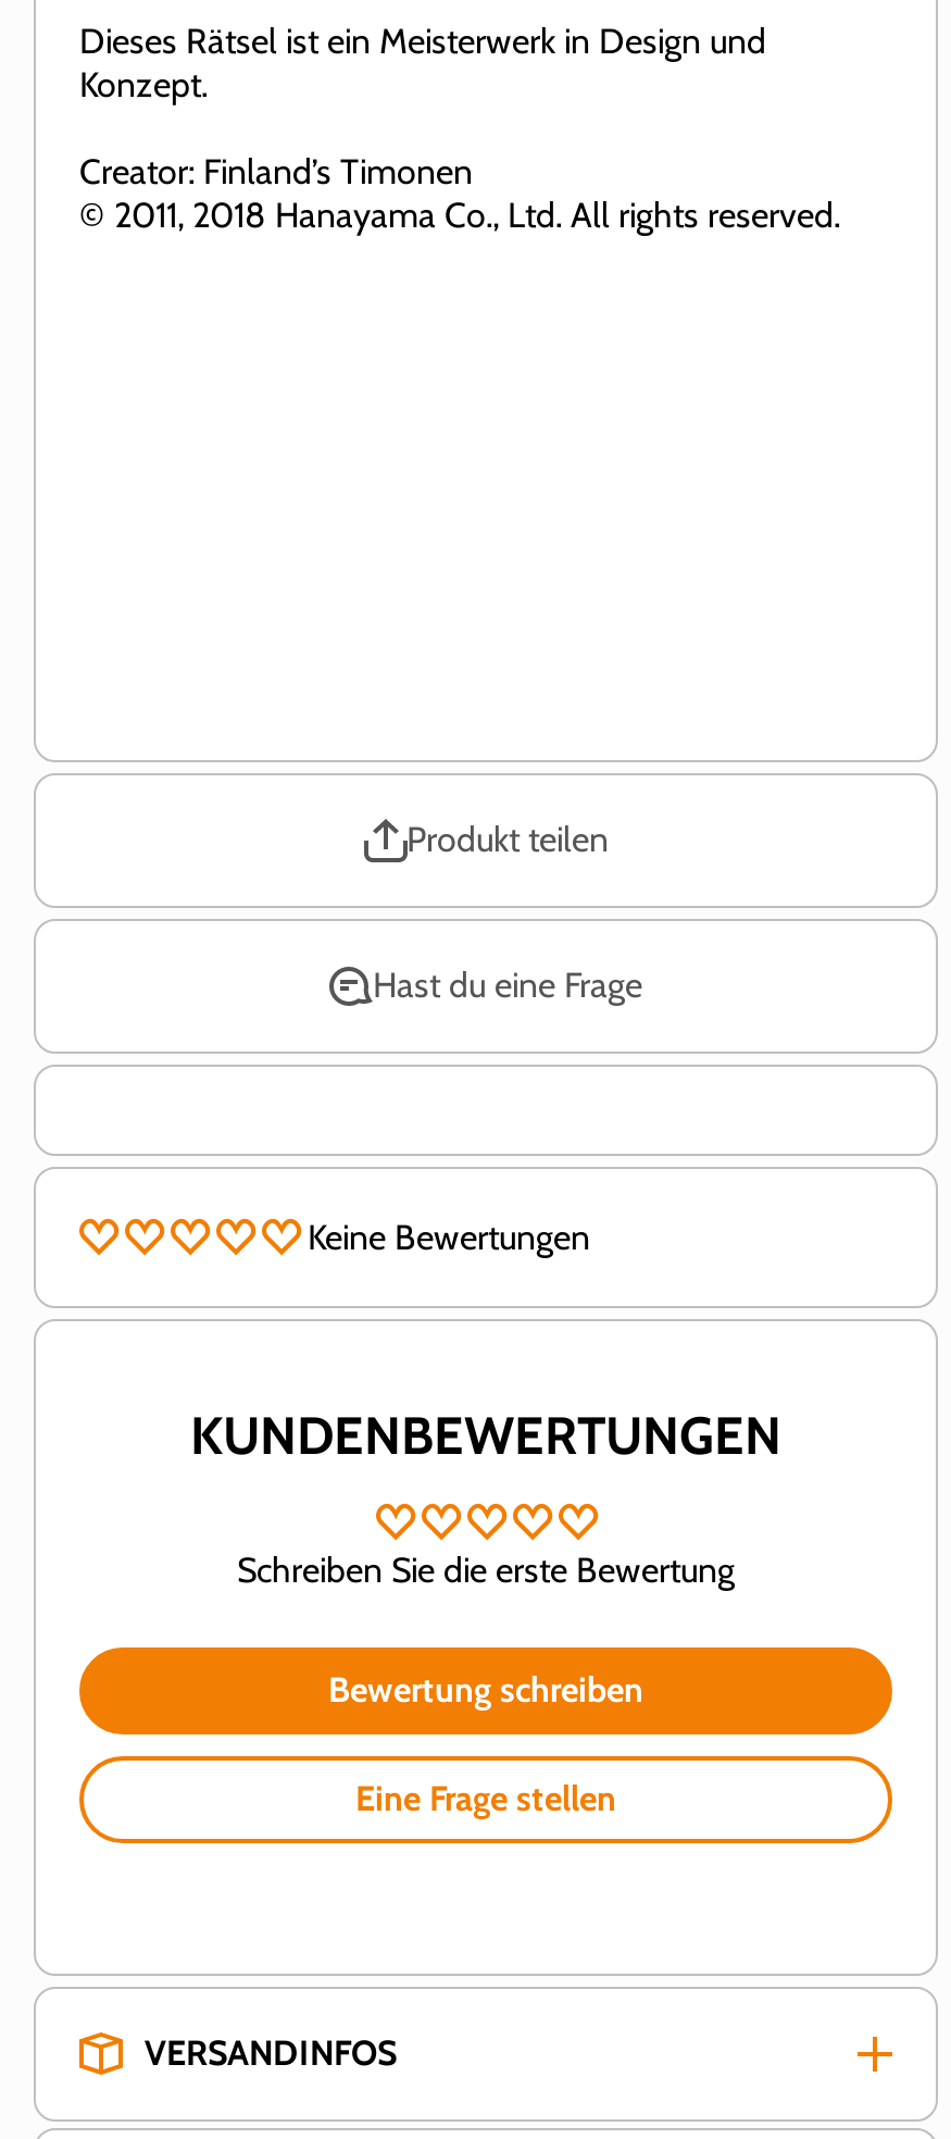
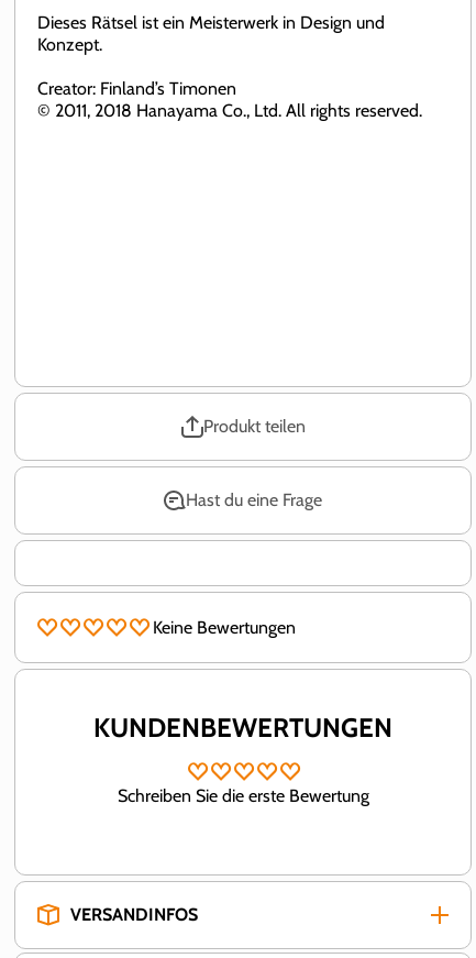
[328,1669,643,1819] Bewertung schreiben | Eine Frage stellen -> none

